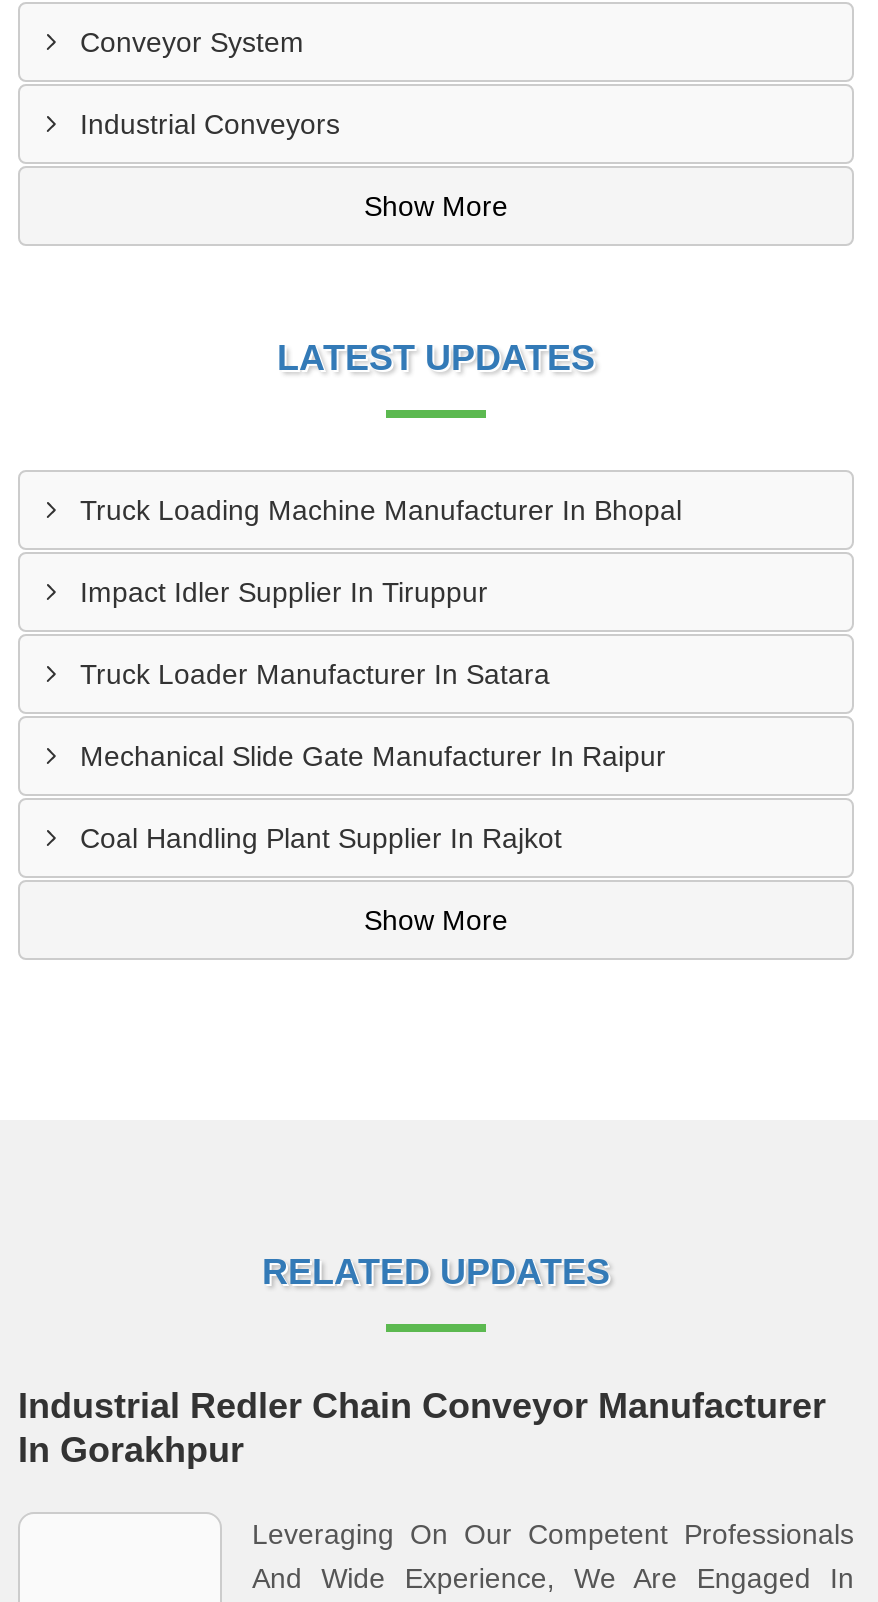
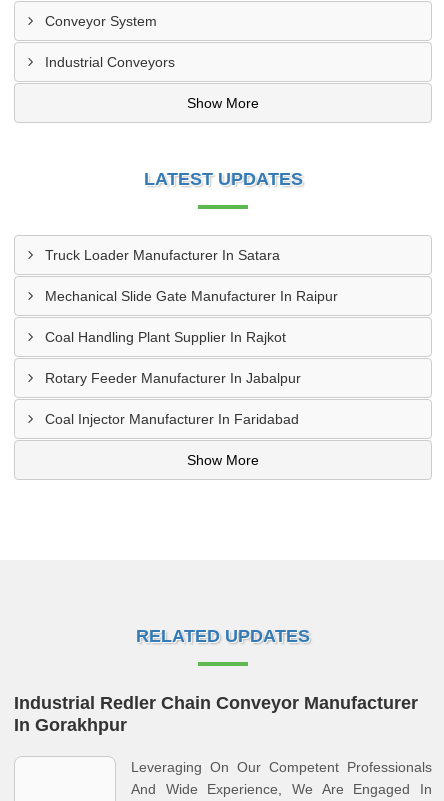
[80,494,682,608] Truck Loading Machine Manufacturer In Bhopal | Impact Idler Supplier In Tiruppur -> none
moved [80,658,666,854] -> [45,247,338,345]: Truck Loader Manufacturer In Satara | Mechanical Slide Gate Manufacturer In Raipur | Coal Handling Plant Supplier In Rajkot
none -> [45,370,301,427] Rotary Feeder Manufacturer In Jabalpur | Coal Injector Manufacturer In Faridabad

